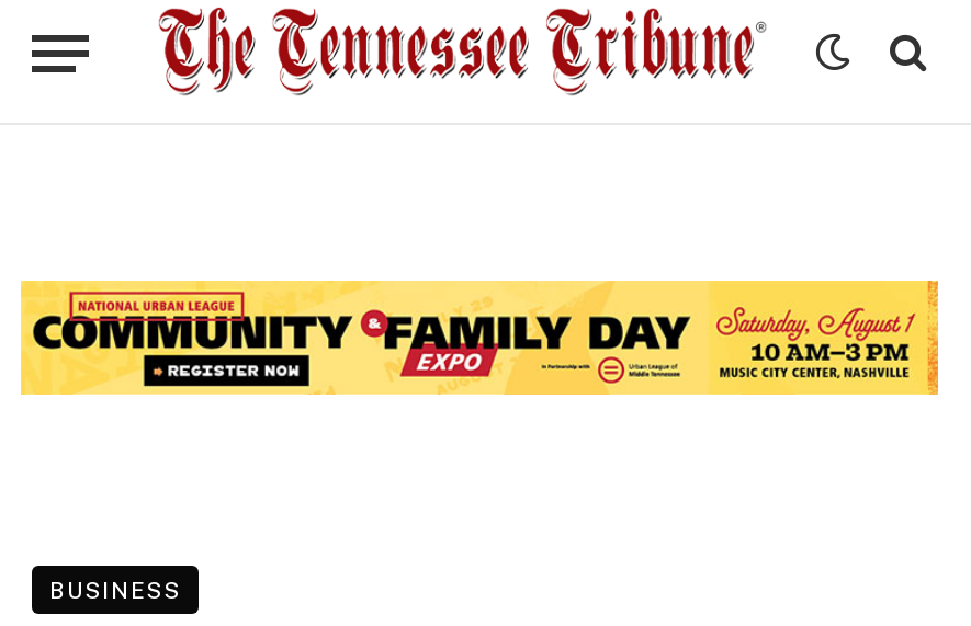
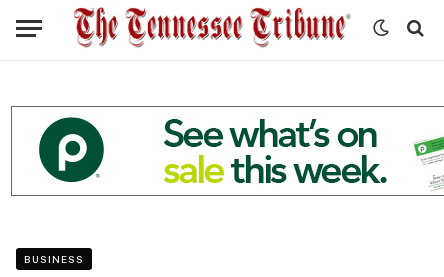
[19,254,964,421] [image] -> [10,105,441,197] [image]

